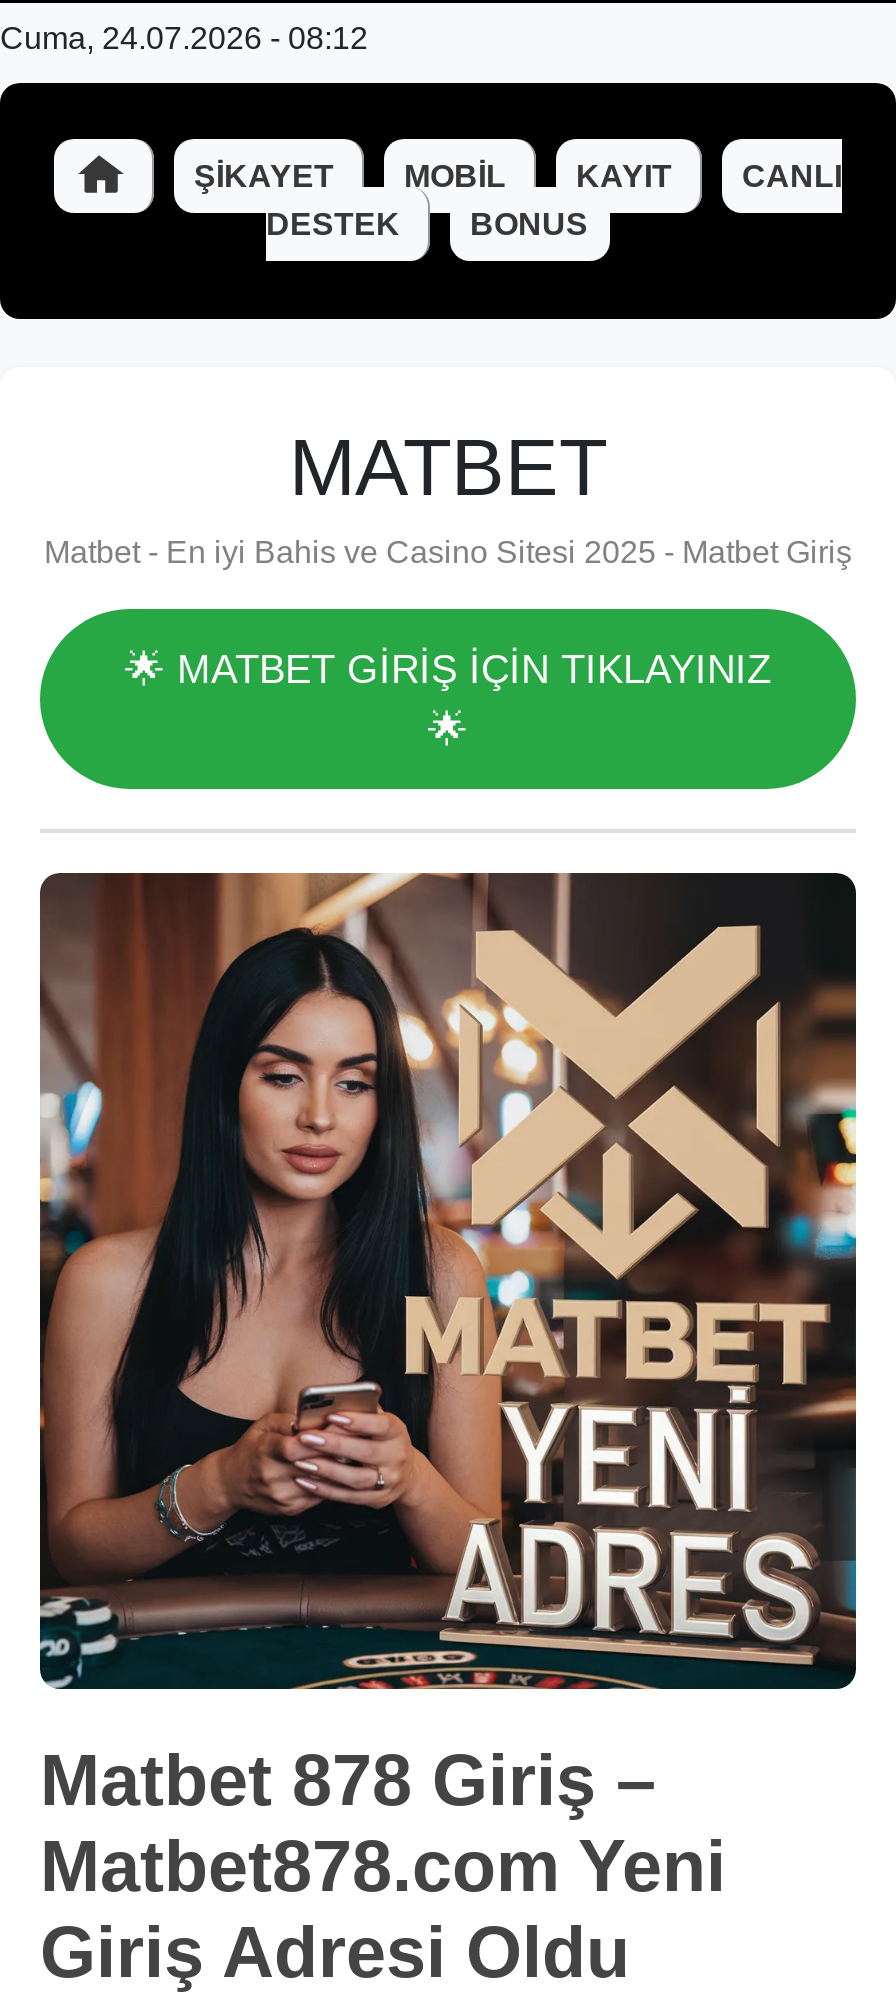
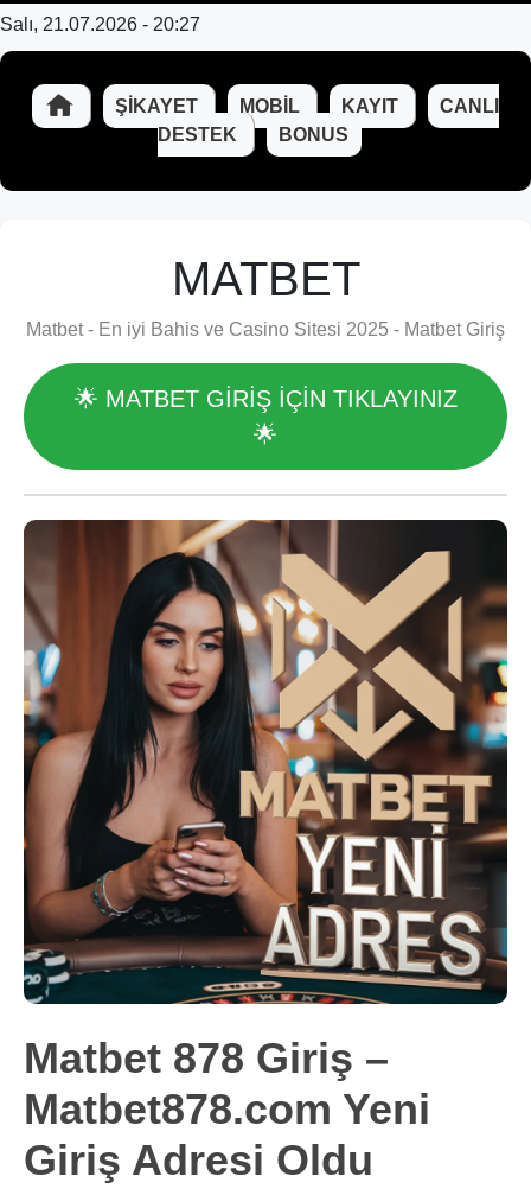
[0,21,368,55] Cuma, 24.07.2026 - 08:12 -> [0,14,200,34] Salı, 21.07.2026 - 20:27

